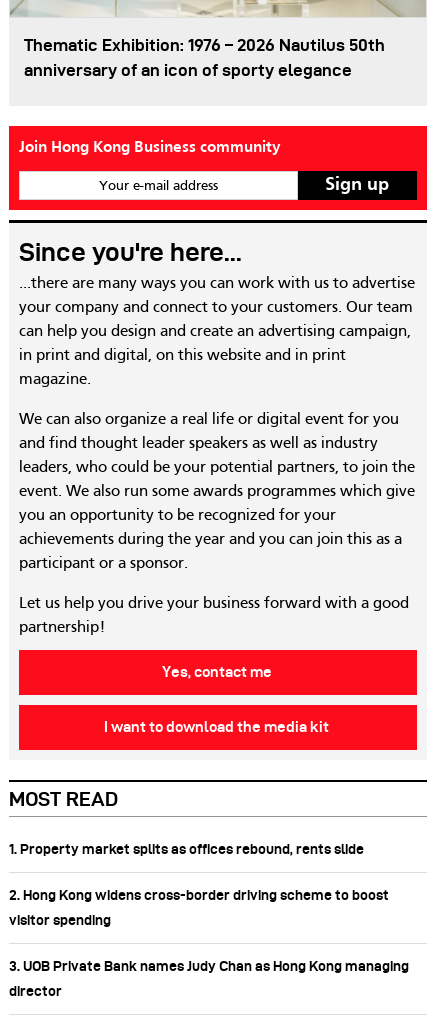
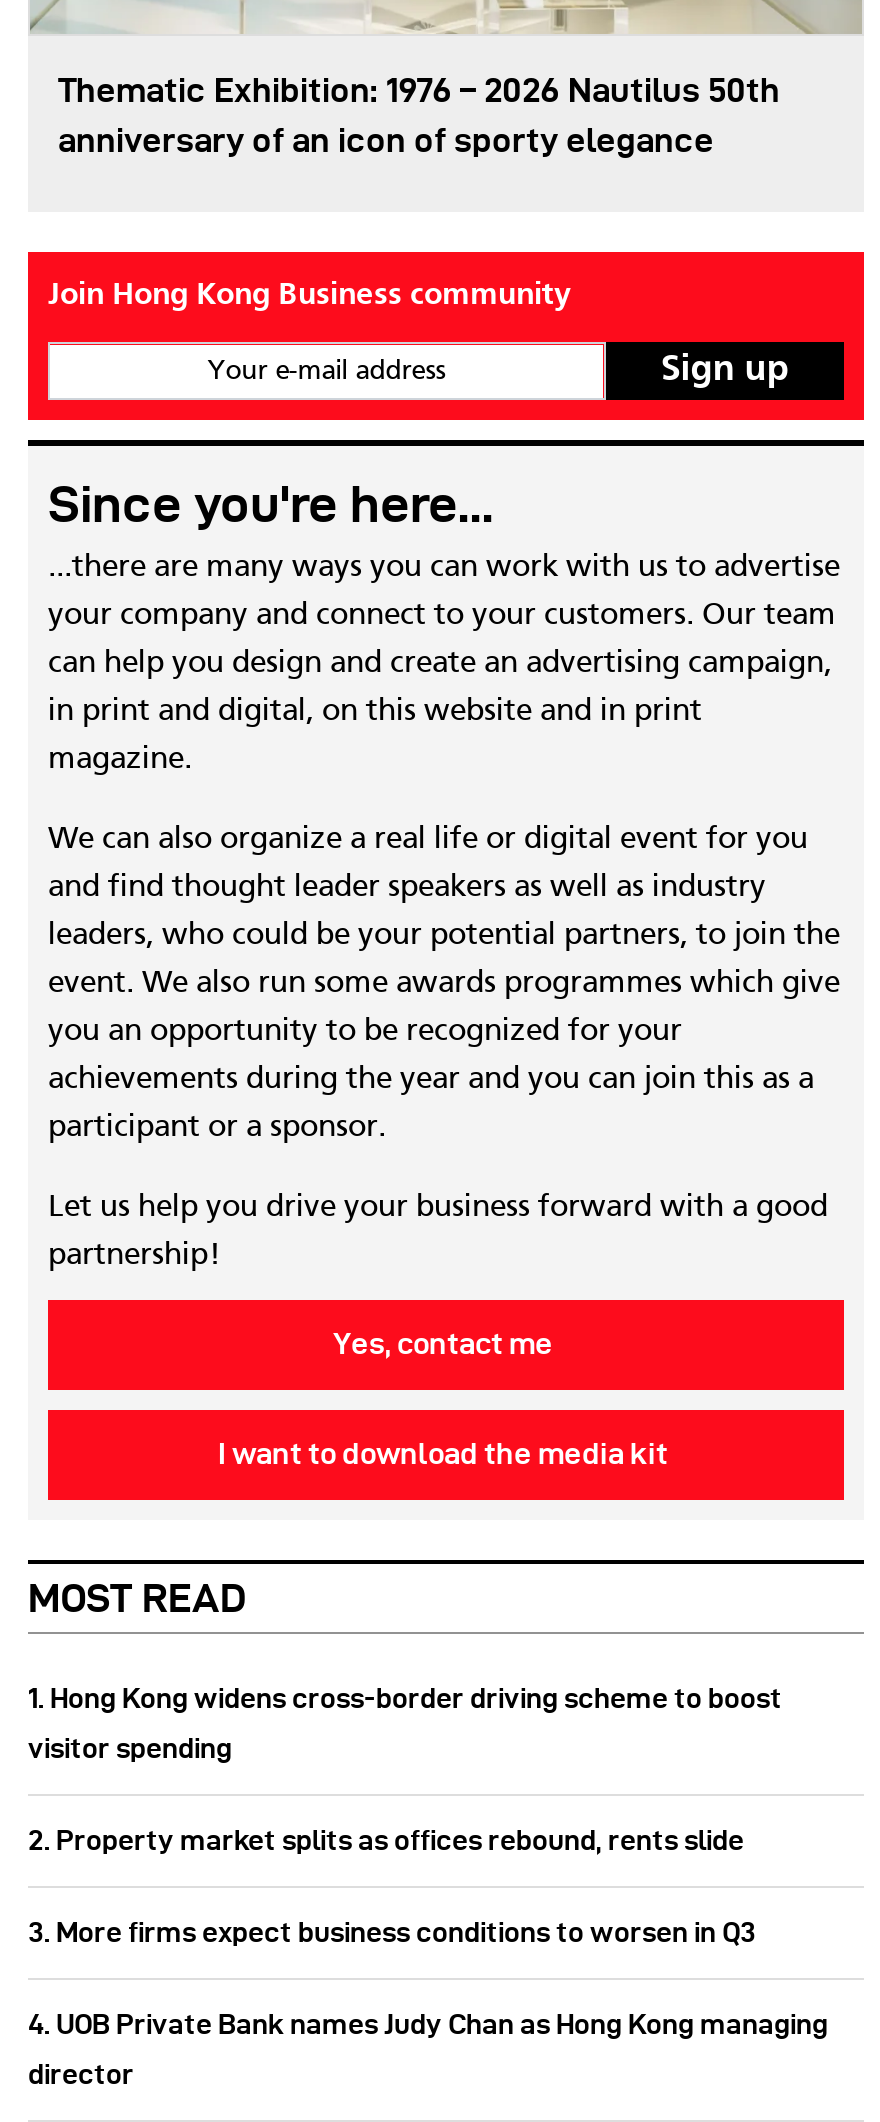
[9,841,389,903] 1. Property market splits as offices rebound, rents slide | 2. Hong Kong widens cross-border driving scheme to boost -> [28,1682,782,1714] 1. Hong Kong widens cross-border driving scheme to boost
moved [9,912,111,928] -> [28,1732,232,1764]: visitor spending
[9,958,409,974] 3. UOB Private Bank names Judy Chan as Hong Kong managing -> [28,1824,828,2040] 2. Property market splits as offices rebound, rents slide | 3. More firms expect business conditions to worsen in Q3 | 4. UOB Private Bank names Judy Chan as Hong Kong managing

